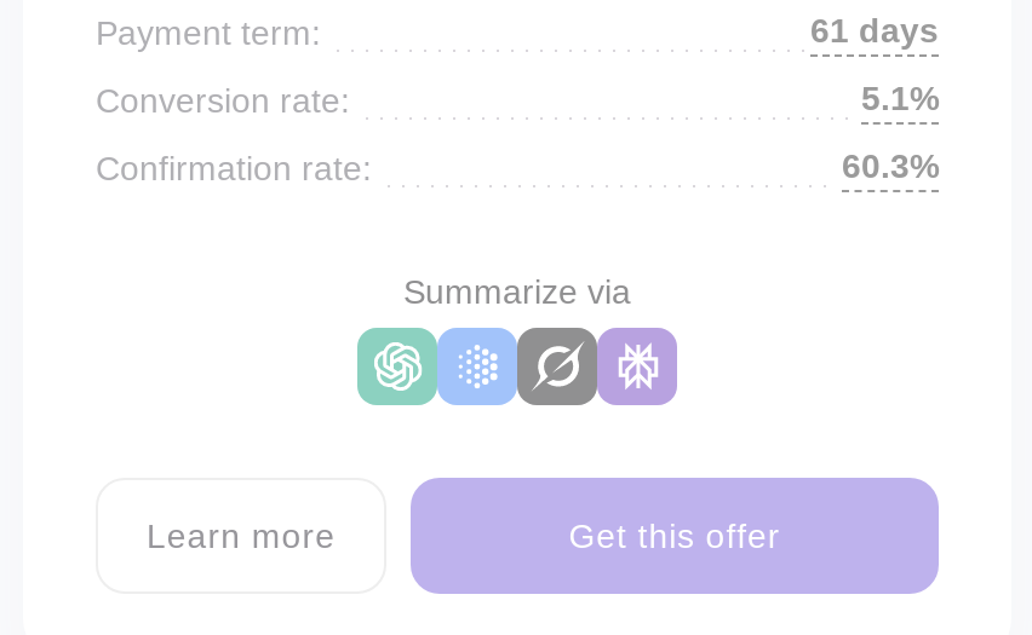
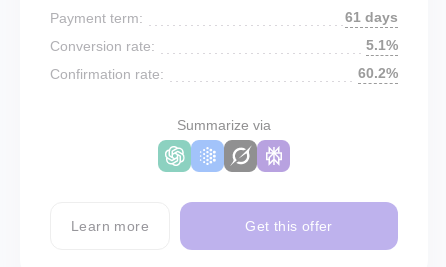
[842,146,939,185] 60.3% -> [358,65,398,81] 60.2%

